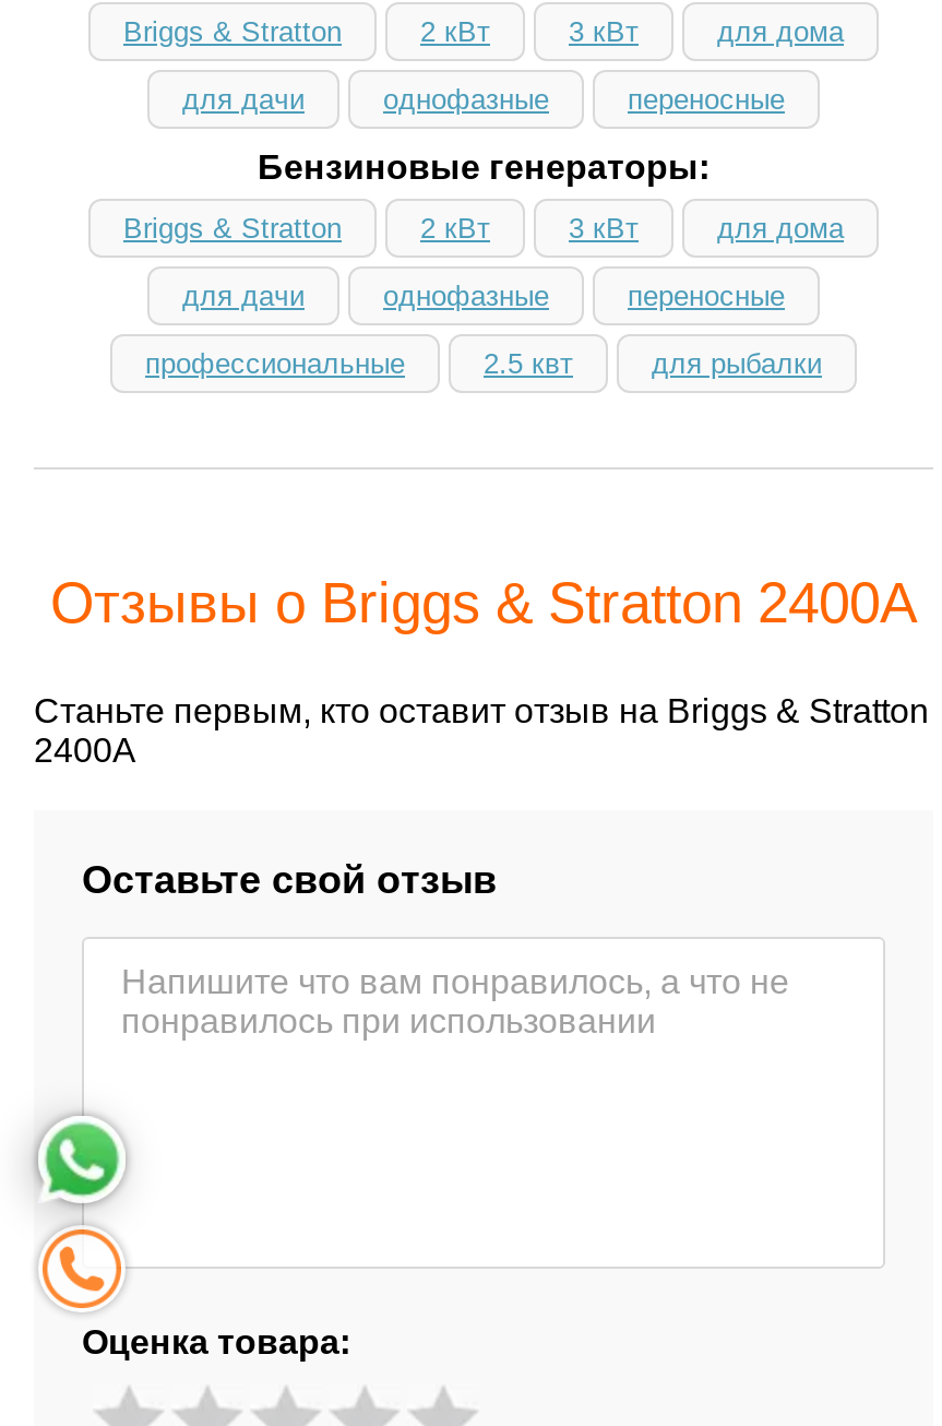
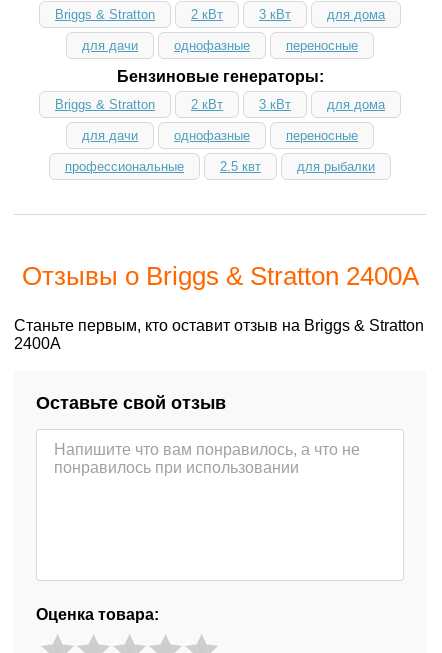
[25,1109,132,1310] [image] -> none

